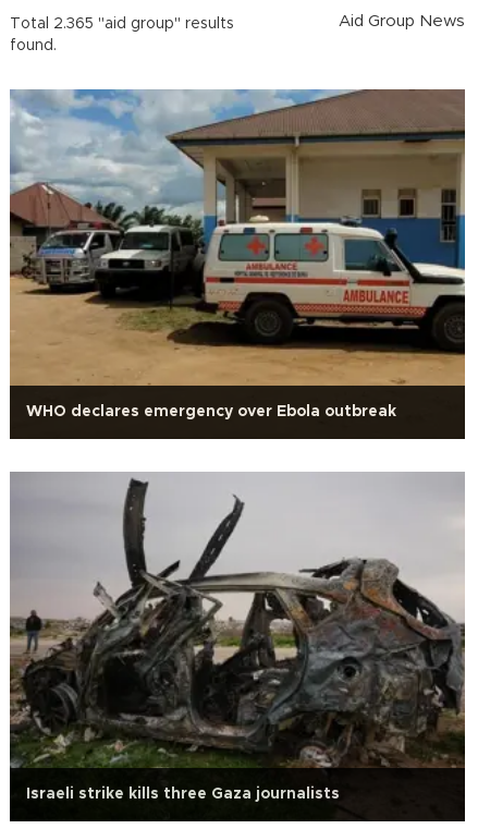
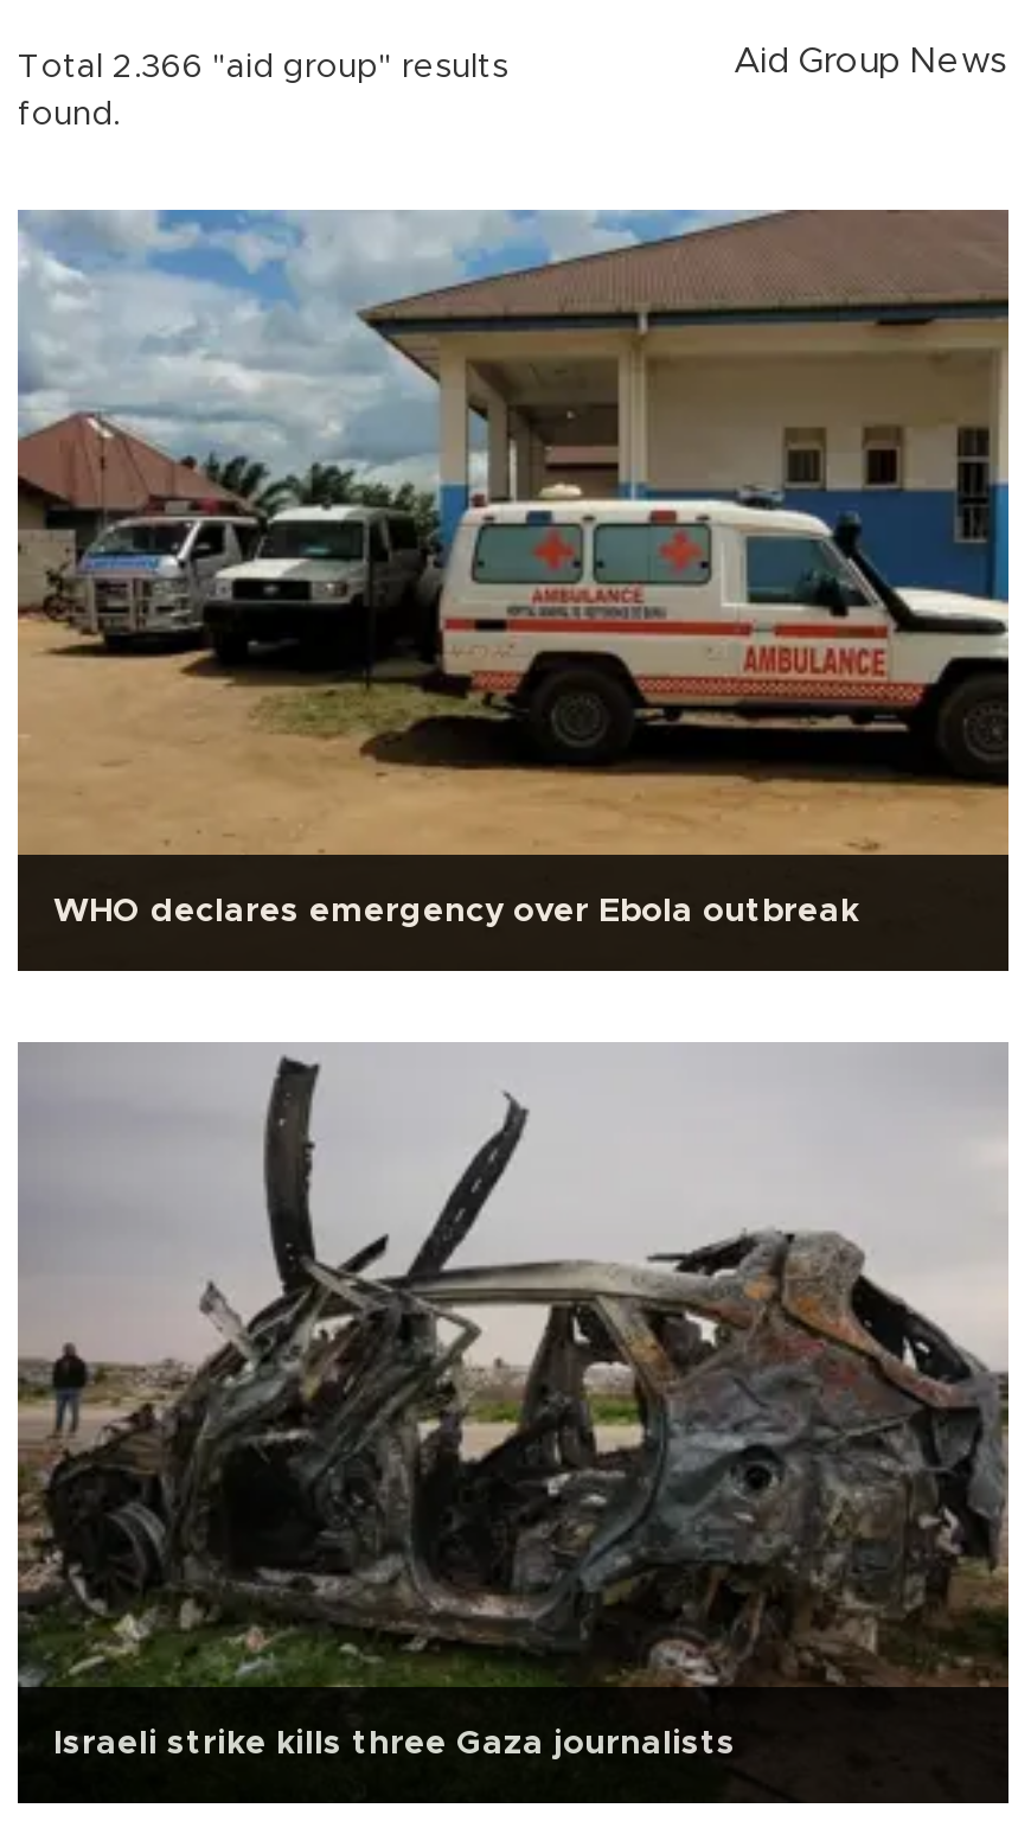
[10,17,234,32] Total 2.365 "aid group" results -> [18,52,508,85] Total 2.366 "aid group" results

